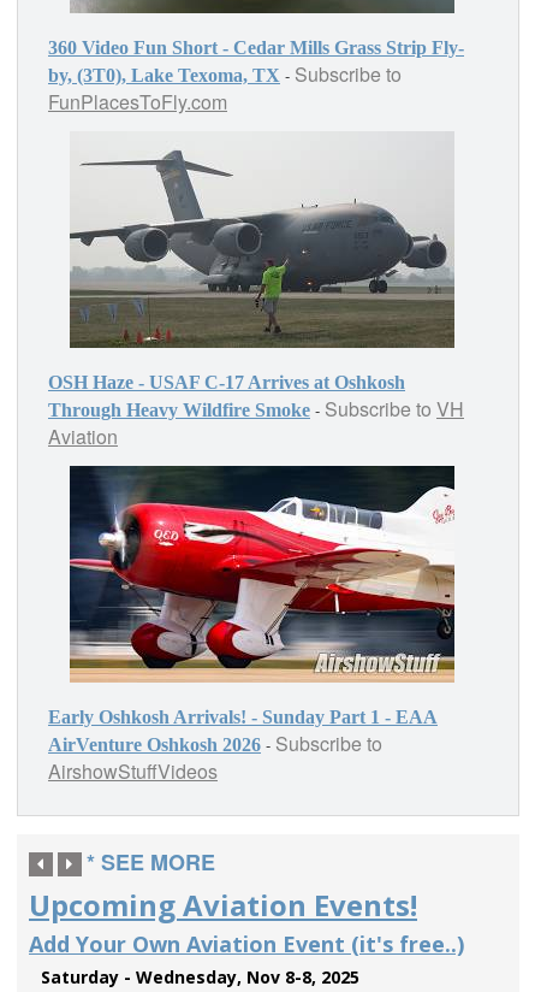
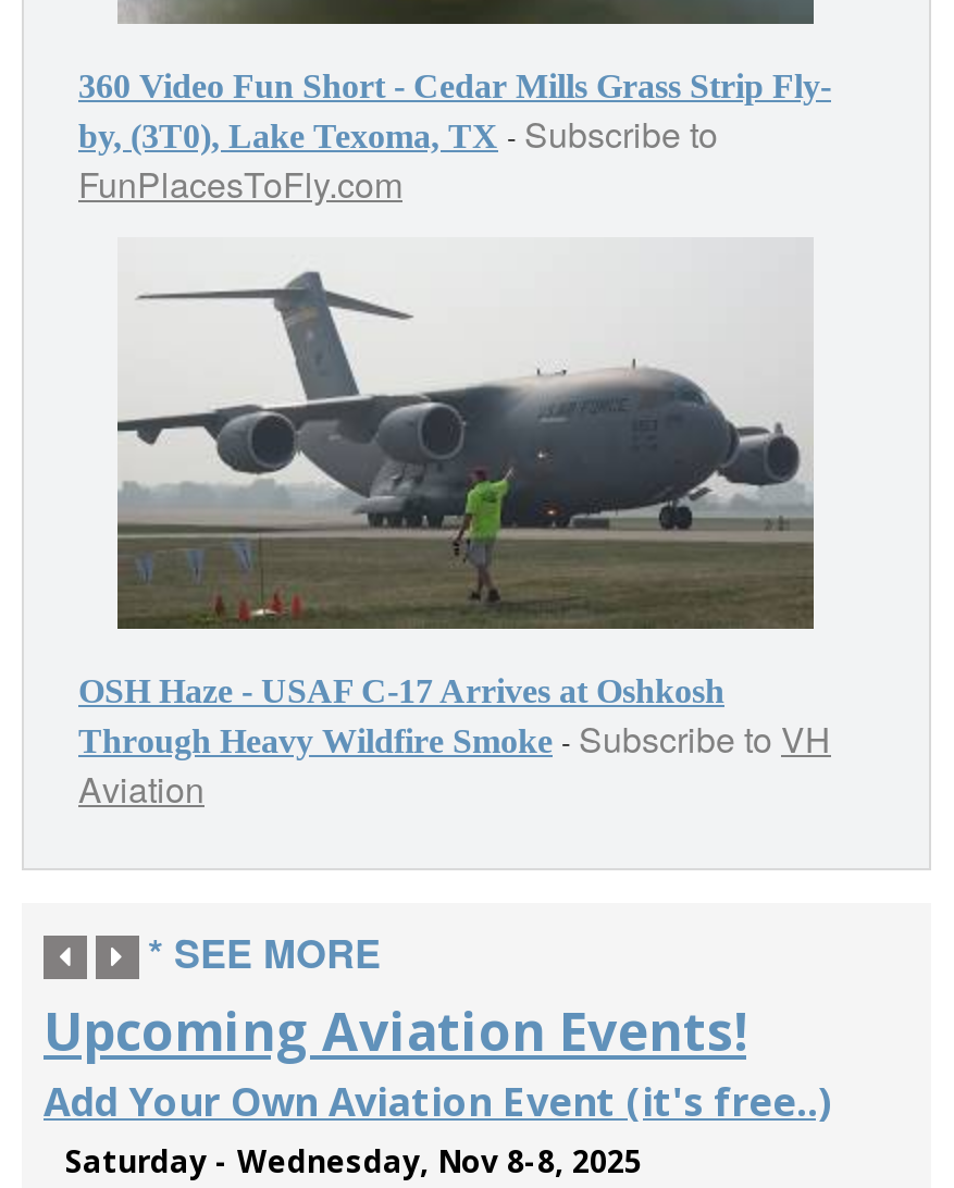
[48,465,456,785] [image] | Early Oshkosh Arrivals! - Sunday Part 1 - EAA | AirVenture Oshkosh 2026 - Subscribe to | AirshowStuffVideos -> none

